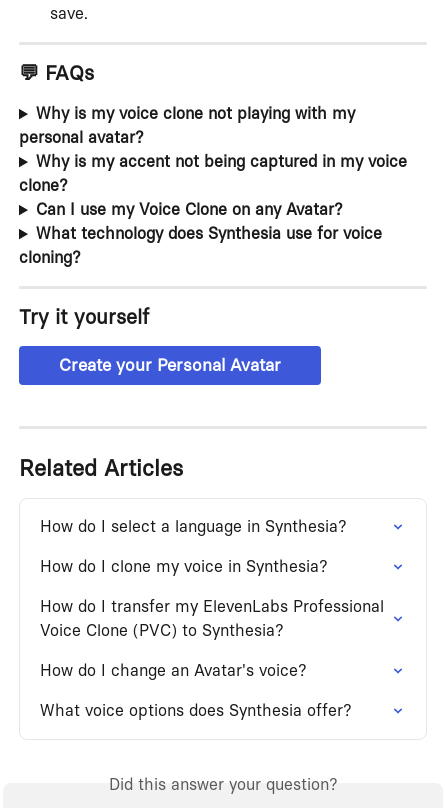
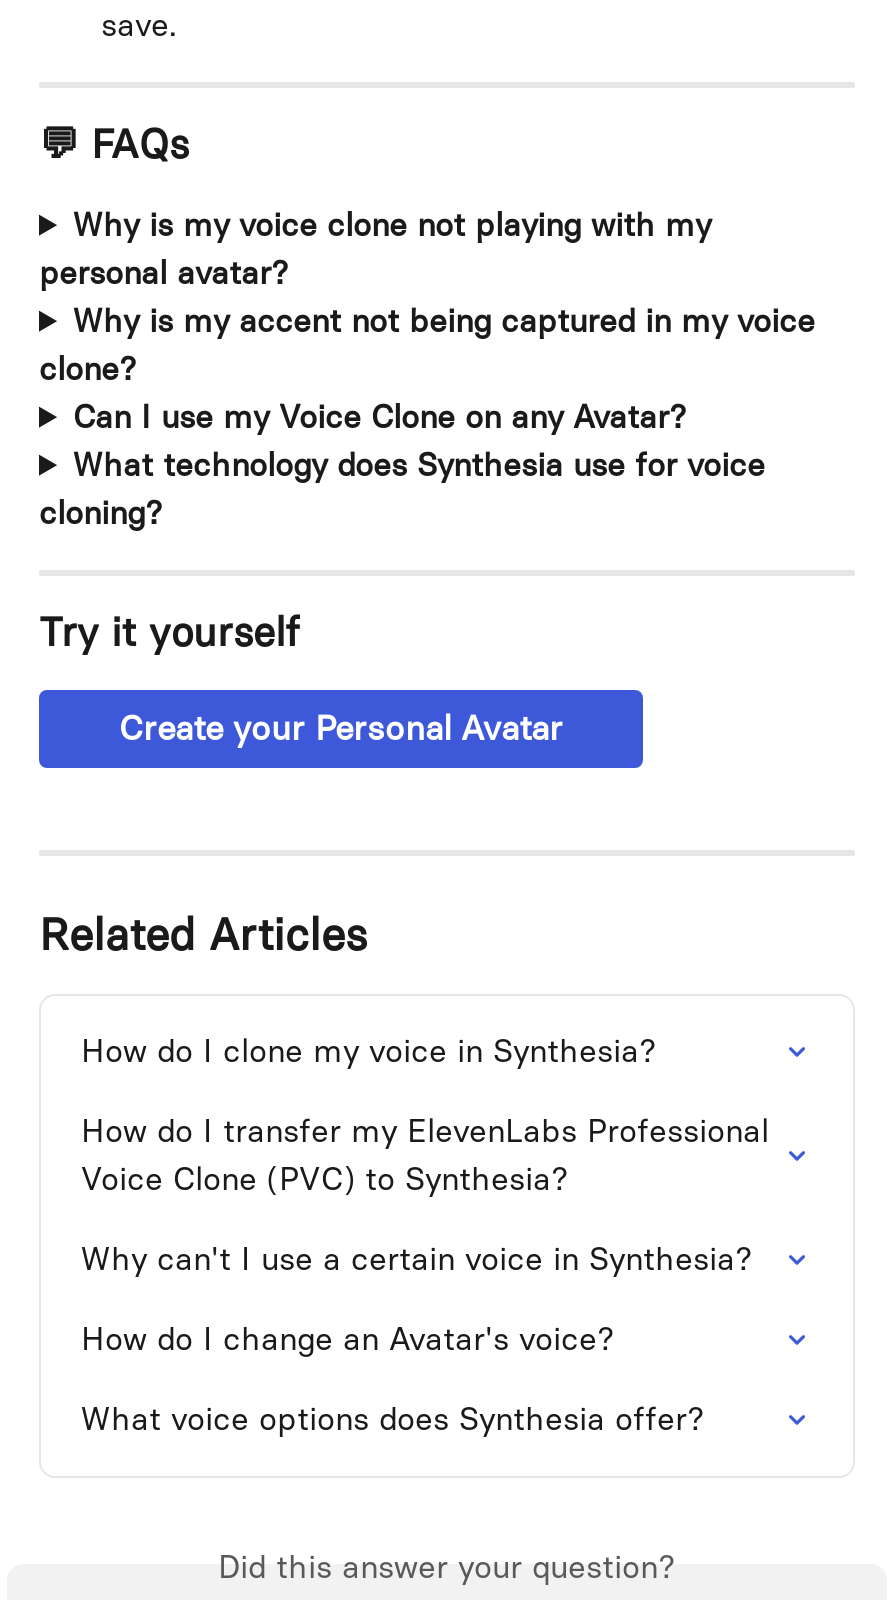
[40,519,347,535] How do I select a language in Synthesia? -> none
moved [40,559,389,639] -> [81,1036,779,1196]: How do I clone my voice in Synthesia? | How do I transfer my ElevenLabs Professional | Voice Clone (PVC) to Synthesia?
none -> [81,1244,753,1276] Why can't I use a certain voice in Synthesia?

